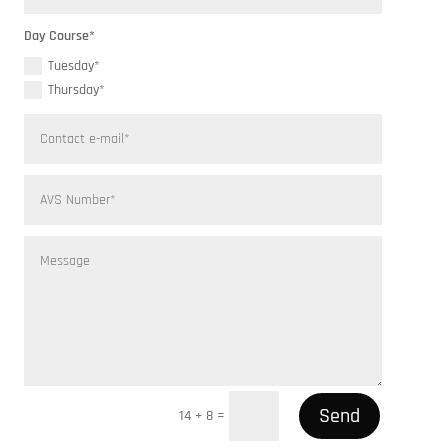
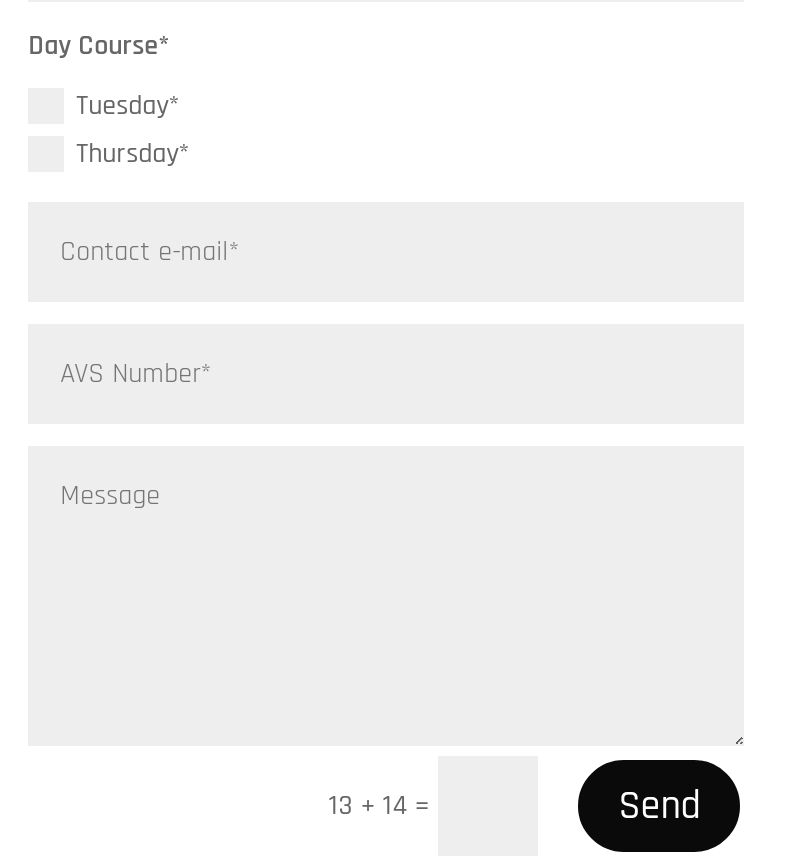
[179,407,229,425] 14 + 8 = -> [328,788,438,825] 13 + 14 =

